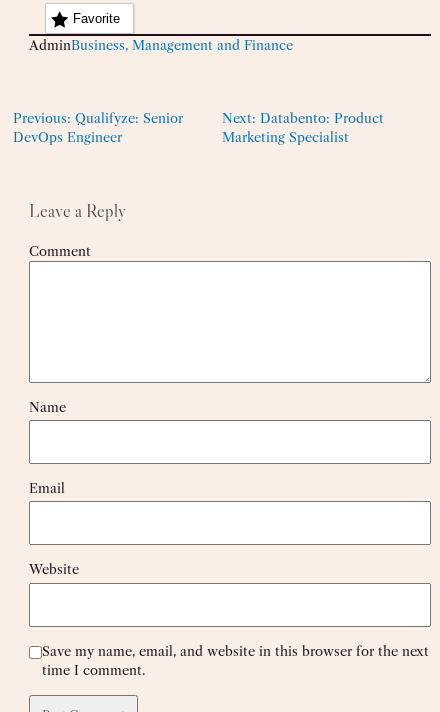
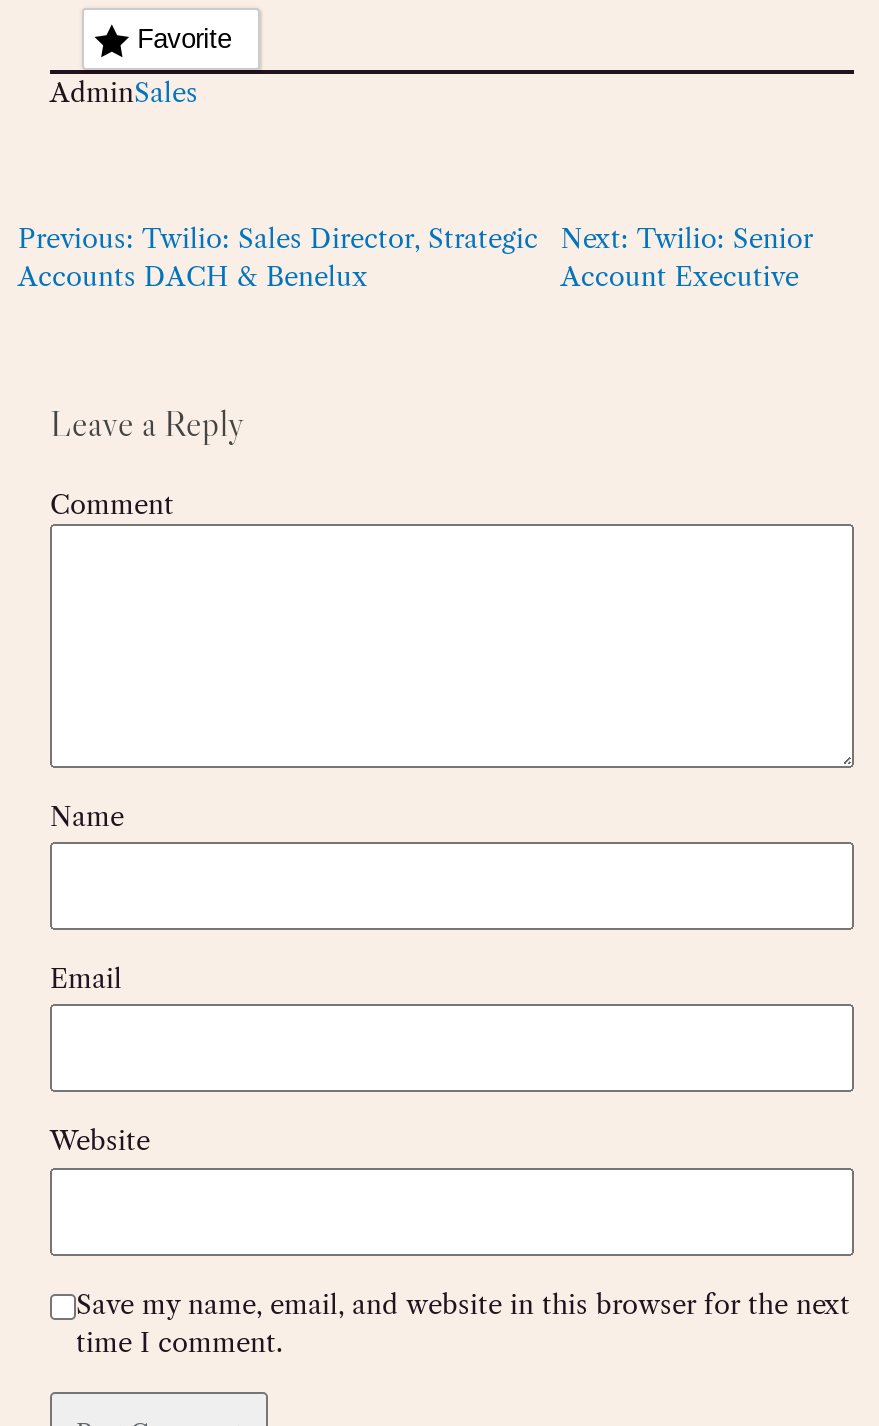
[29,37,293,53] AdminBusiness, Management and Finance -> [50,76,198,108] AdminSales
[13,110,183,145] Previous: Qualifyze: Senior | DevOps Engineer -> [18,222,538,292] Previous: Twilio: Sales Director, Strategic | Accounts DACH & Benelux
[222,110,384,145] Next: Databento: Product | Marketing Specialist -> [561,222,813,292] Next: Twilio: Senior | Account Executive

